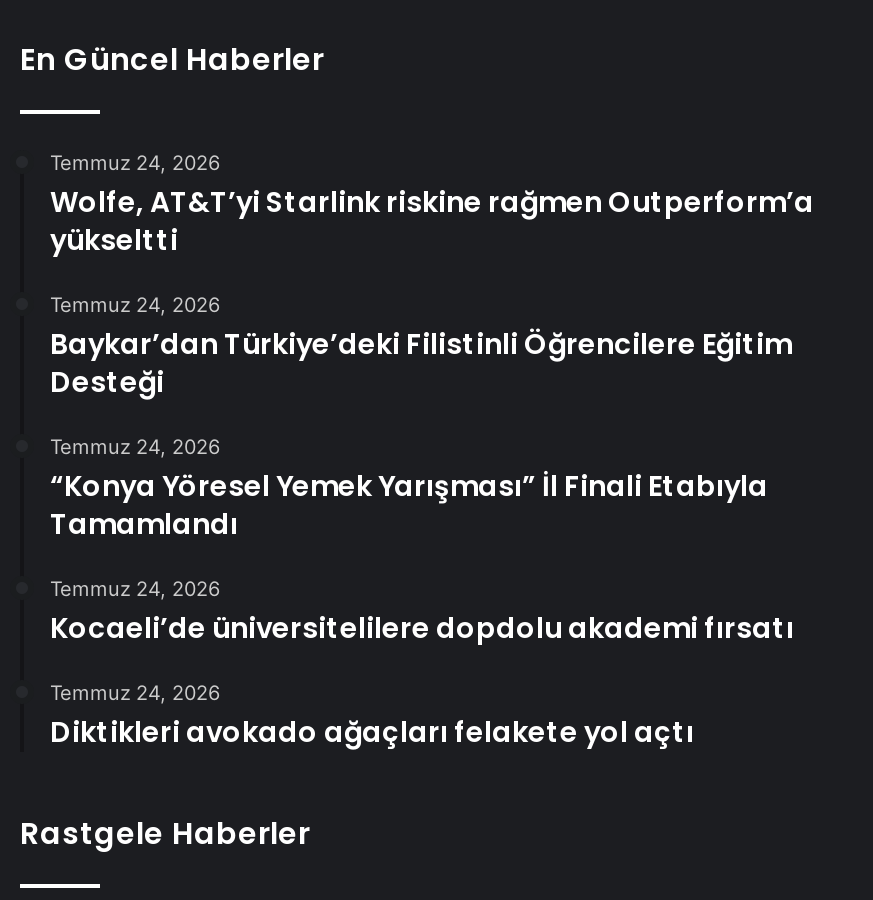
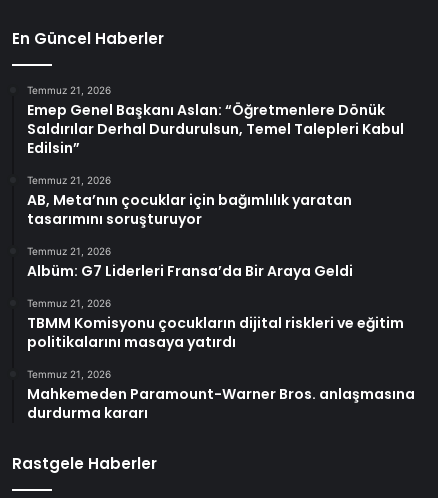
[50,150,814,260] Temmuz 24, 2026 | Wolfe, AT&T’yi Starlink riskine rağmen Outperform’a | yükseltti -> [27,84,404,158] Temmuz 21, 2026 | Emep Genel Başkanı Aslan: “Öğretmenlere Dönük | Saldırılar Derhal Durdurulsun, Temel Talepleri Kabul | Edilsin”
[50,292,792,402] Temmuz 24, 2026 | Baykar’dan Türkiye’deki Filistinli Öğrencilere Eğitim | Desteği -> [27,174,352,229] Temmuz 21, 2026 | AB, Meta’nın çocuklar için bağımlılık yaratan | tasarımını soruşturuyor
[50,434,768,544] Temmuz 24, 2026 | “Konya Yöresel Yemek Yarışması” İl Finali Etabıyla | Tamamlandı -> [27,245,353,281] Temmuz 21, 2026 | Albüm: G7 Liderleri Fransa’da Bir Araya Geldi
[50,576,794,648] Temmuz 24, 2026 | Kocaeli’de üniversitelilere dopdolu akademi fırsatı -> [27,297,404,352] Temmuz 21, 2026 | TBMM Komisyonu çocukların dijital riskleri ve eğitim | politikalarını masaya yatırdı
[50,680,694,752] Temmuz 24, 2026 | Diktikleri avokado ağaçları felakete yol açtı -> [27,368,415,423] Temmuz 21, 2026 | Mahkemeden Paramount-Warner Bros. anlaşmasına | durdurma kararı

